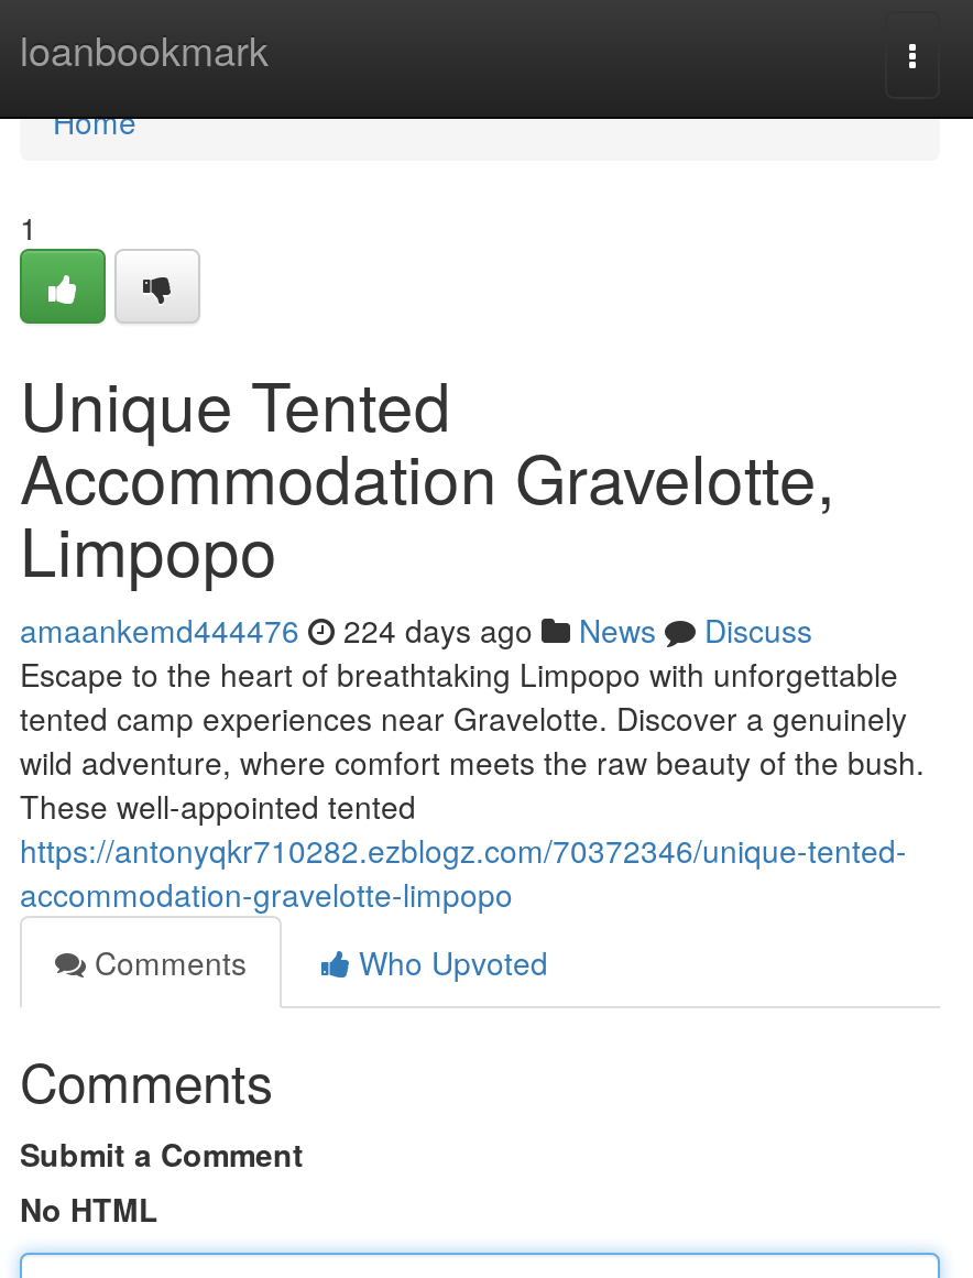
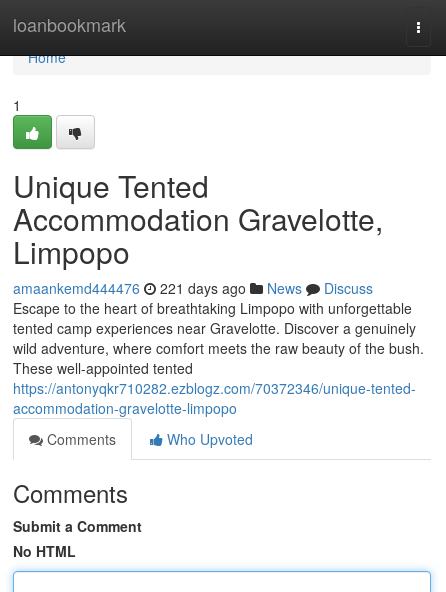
[20,608,812,652] amaankemd444476 224 days ago News Discuss -> [13,278,373,298] amaankemd444476 221 days ago News Discuss

